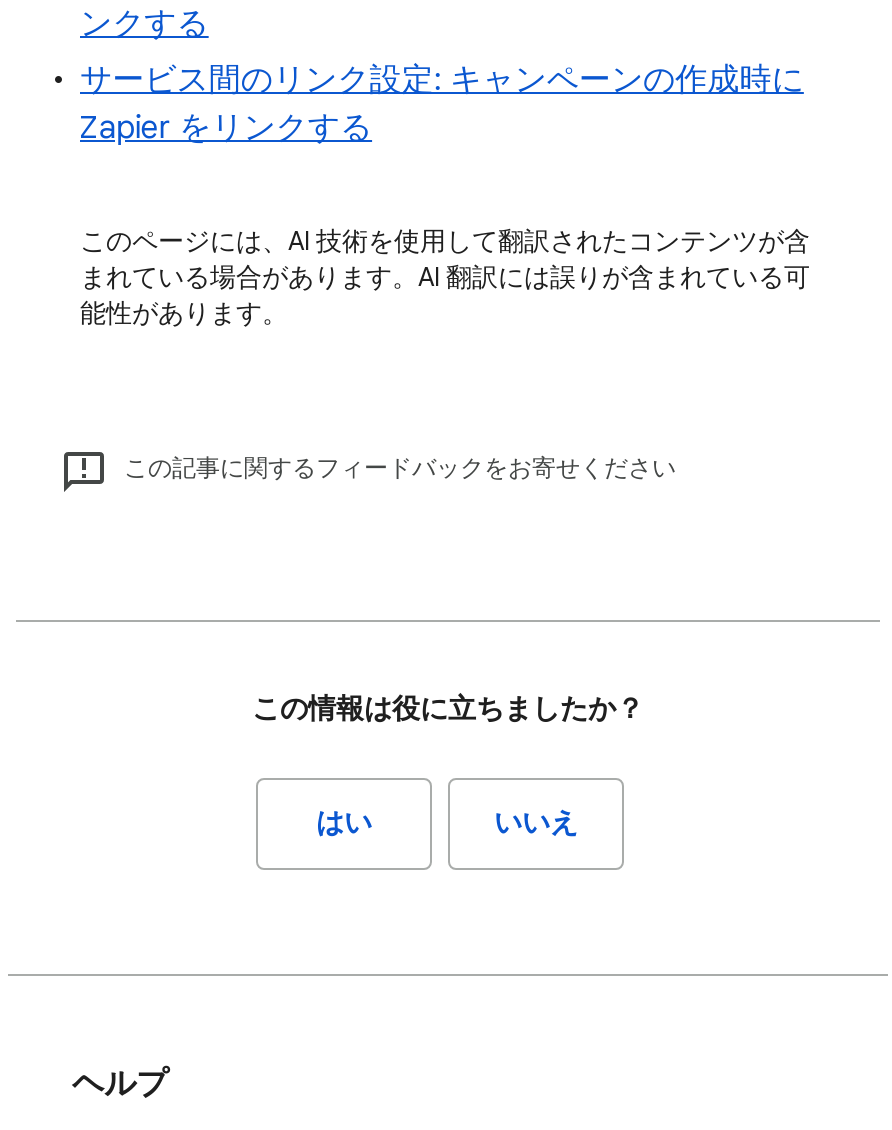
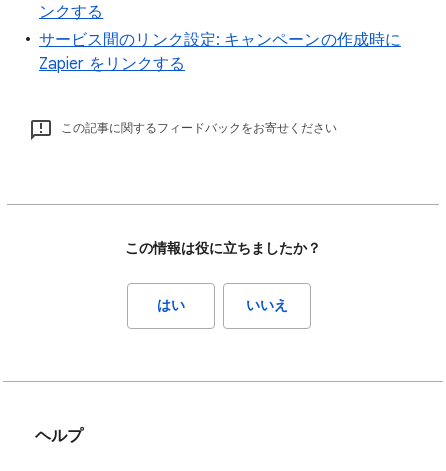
[80,224,810,330] このページには、AI 技術を使用して翻訳されたコンテンツが含 | まれている場合があります。AI 翻訳には誤りが含まれている可 | 能性があります。 -> none

